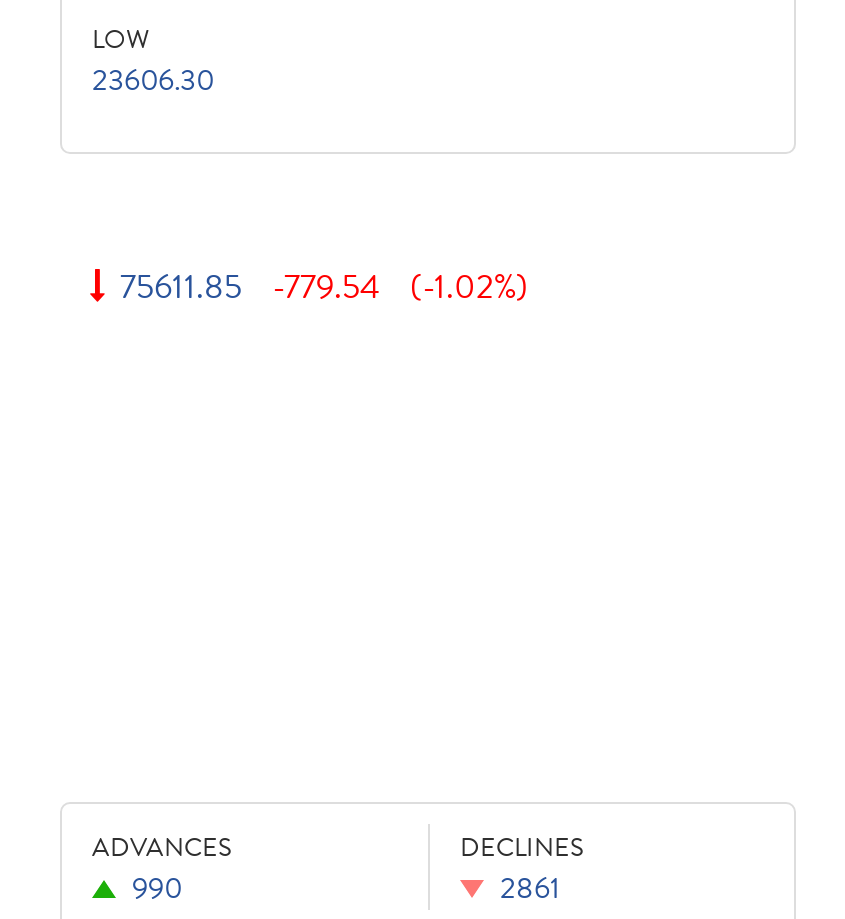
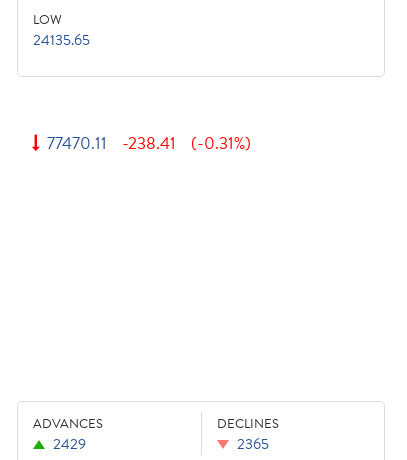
[92,59,214,103] 23606.30 -> [33,29,90,51] 24135.65
[120,263,528,313] 75611.85 -779.54 (-1.02%) -> [47,131,251,156] 77470.11 -238.41 (-0.31%)
[126,867,182,911] 990 -> [50,433,86,455] 2429
[494,867,560,911] 2861 -> [234,433,269,455] 2365

